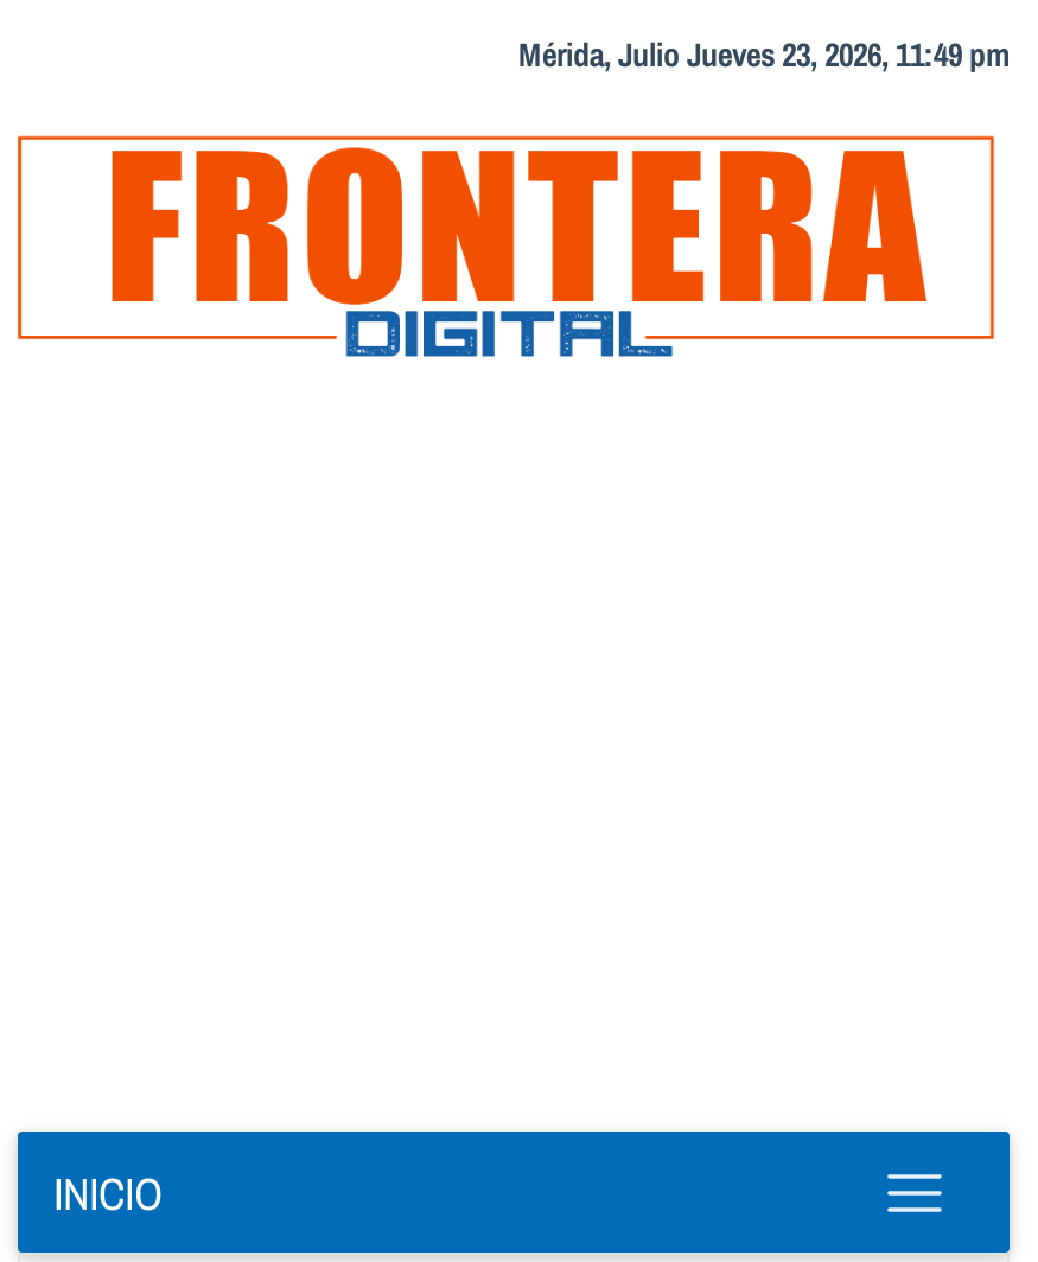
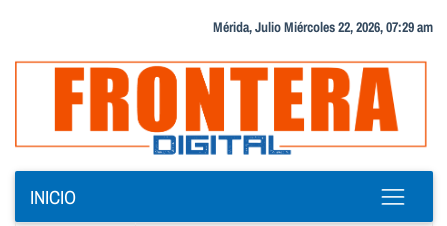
[518,36,1010,74] Mérida, Julio Jueves 23, 2026, 11:49 pm -> [213,19,433,35] Mérida, Julio Miércoles 22, 2026, 07:29 am

